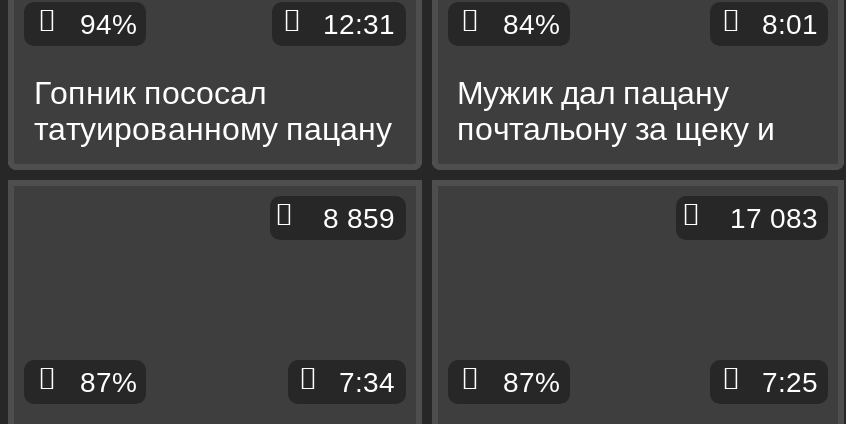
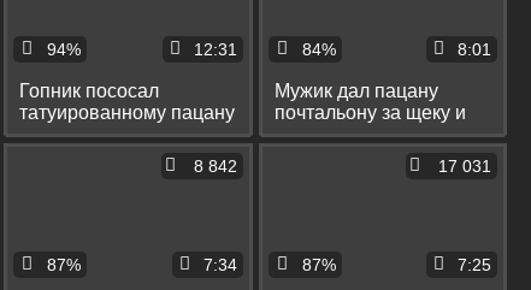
[323,203,395,235] 8 859 -> [193,157,237,176] 8 842
[730,203,818,235] 17 083 -> [438,157,491,176] 17 031

